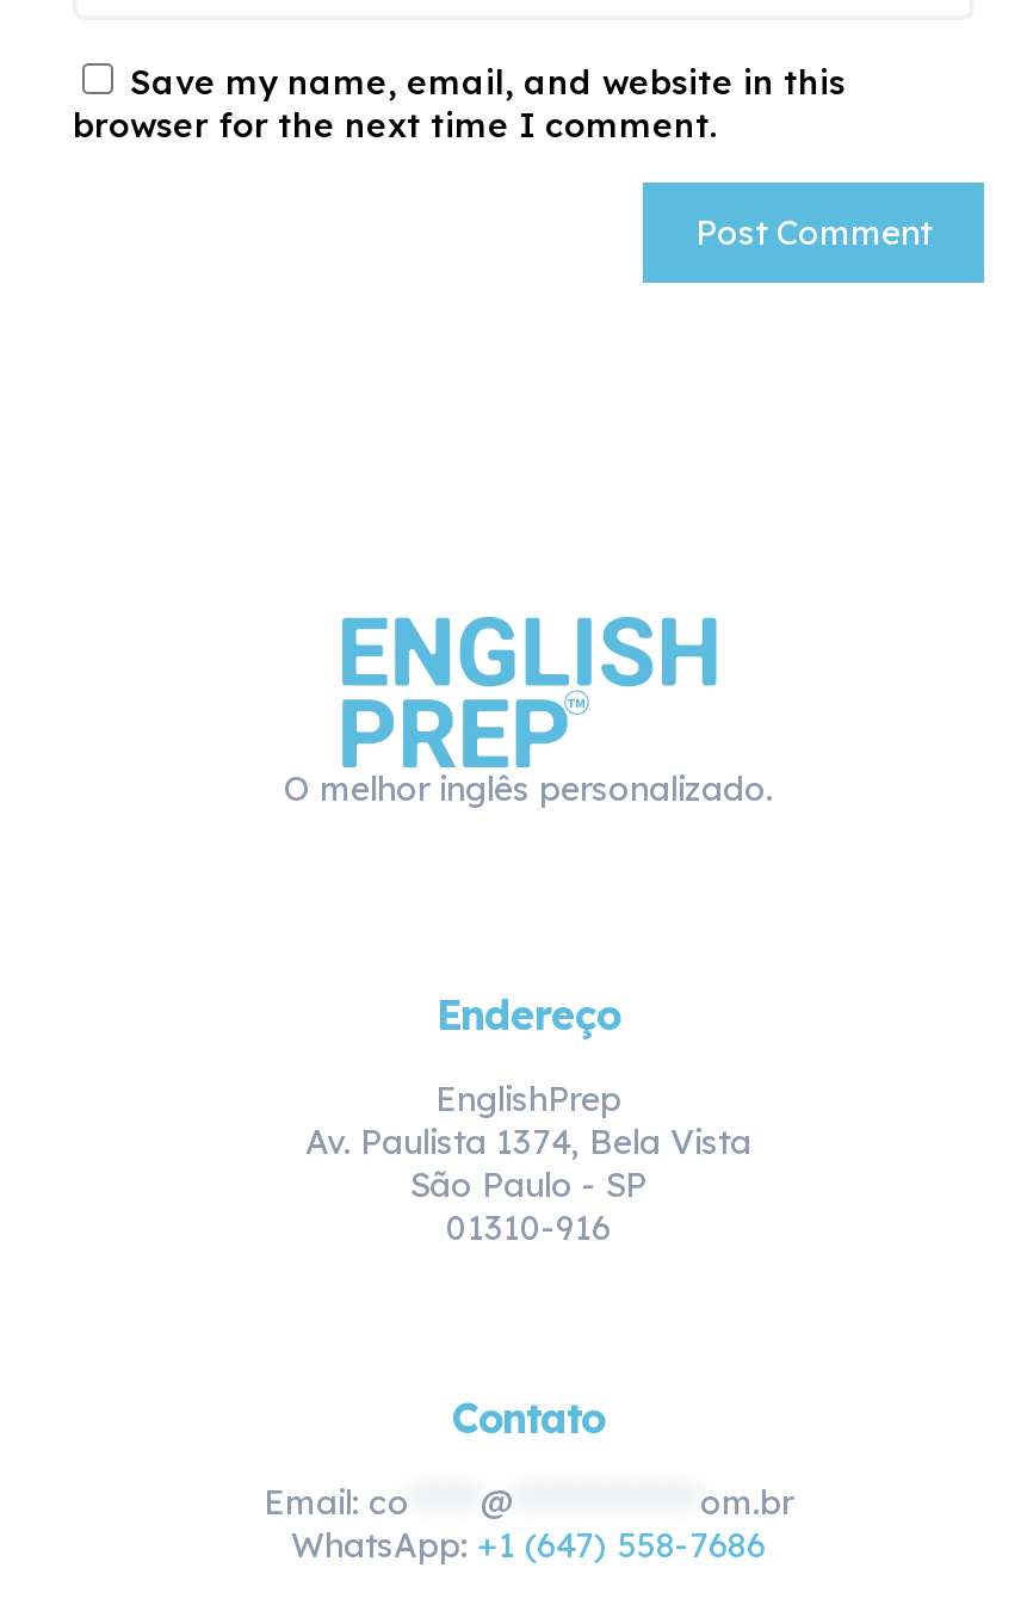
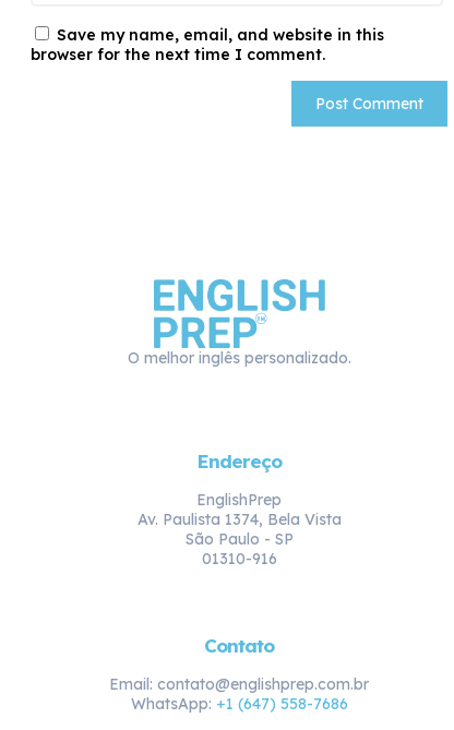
[264,1480,793,1523] Email: co ***** @ ************* om.br -> [109,674,369,694] Email: contato@englishprep.com.br

